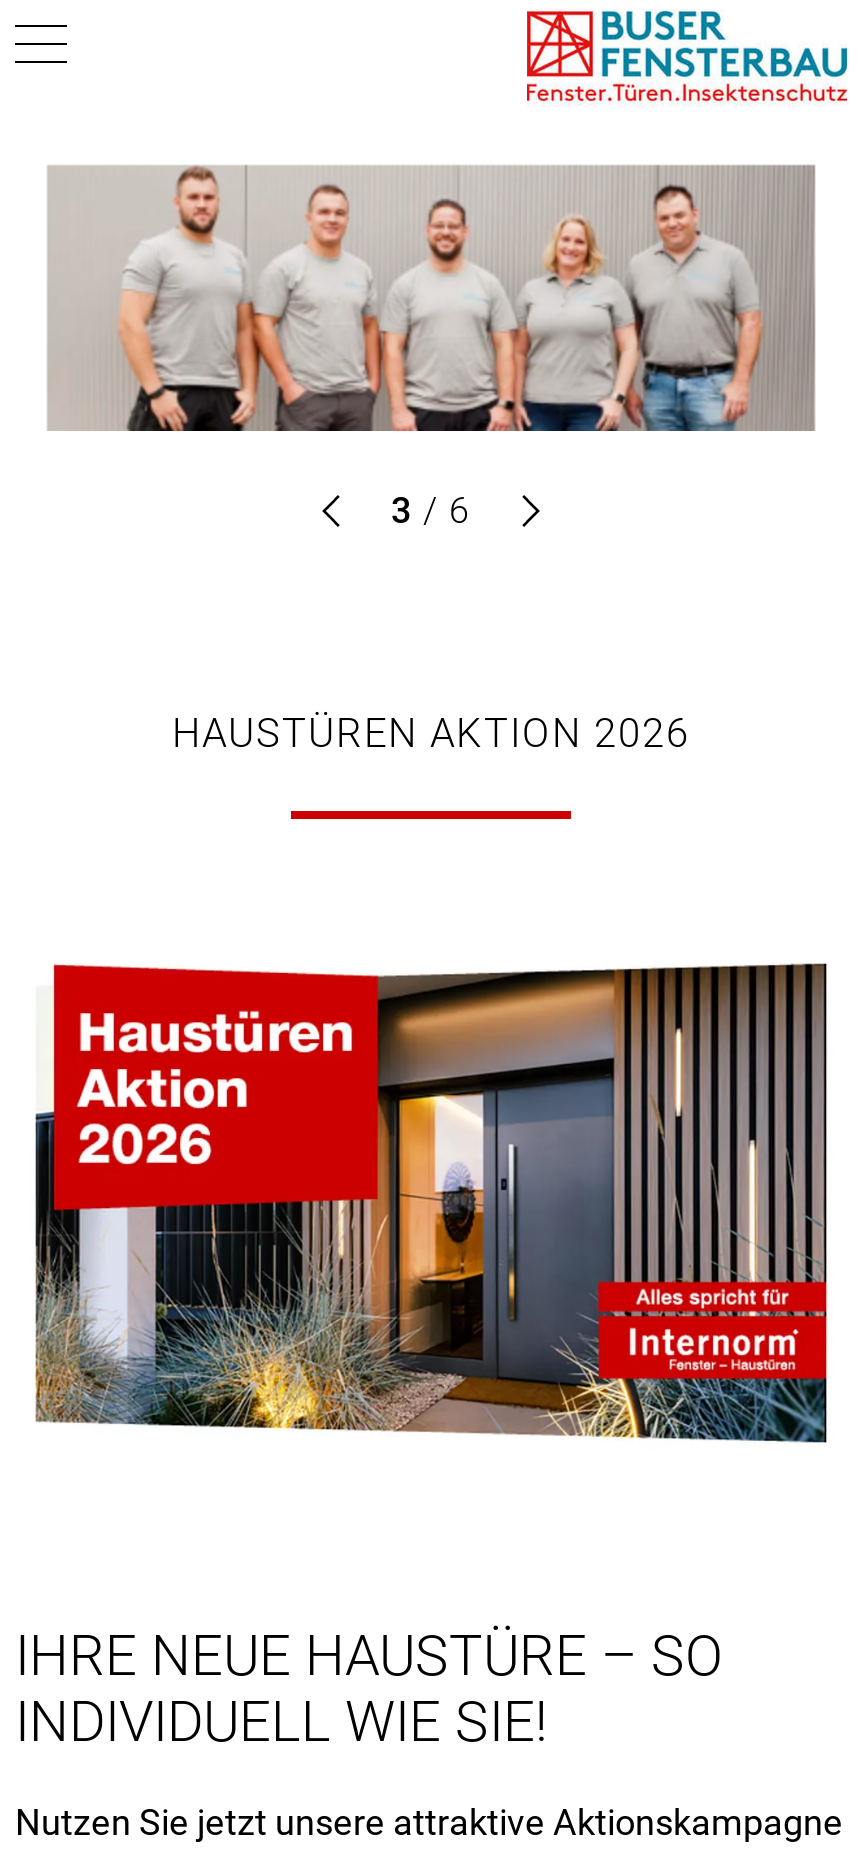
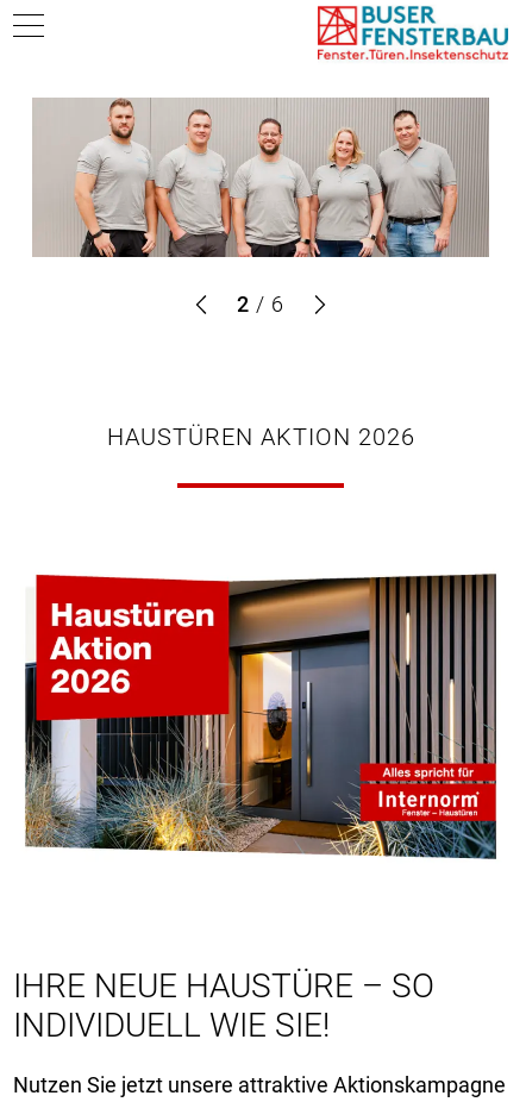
[391,490,469,532] 3 / 6 -> [237,291,283,316] 2 / 6

